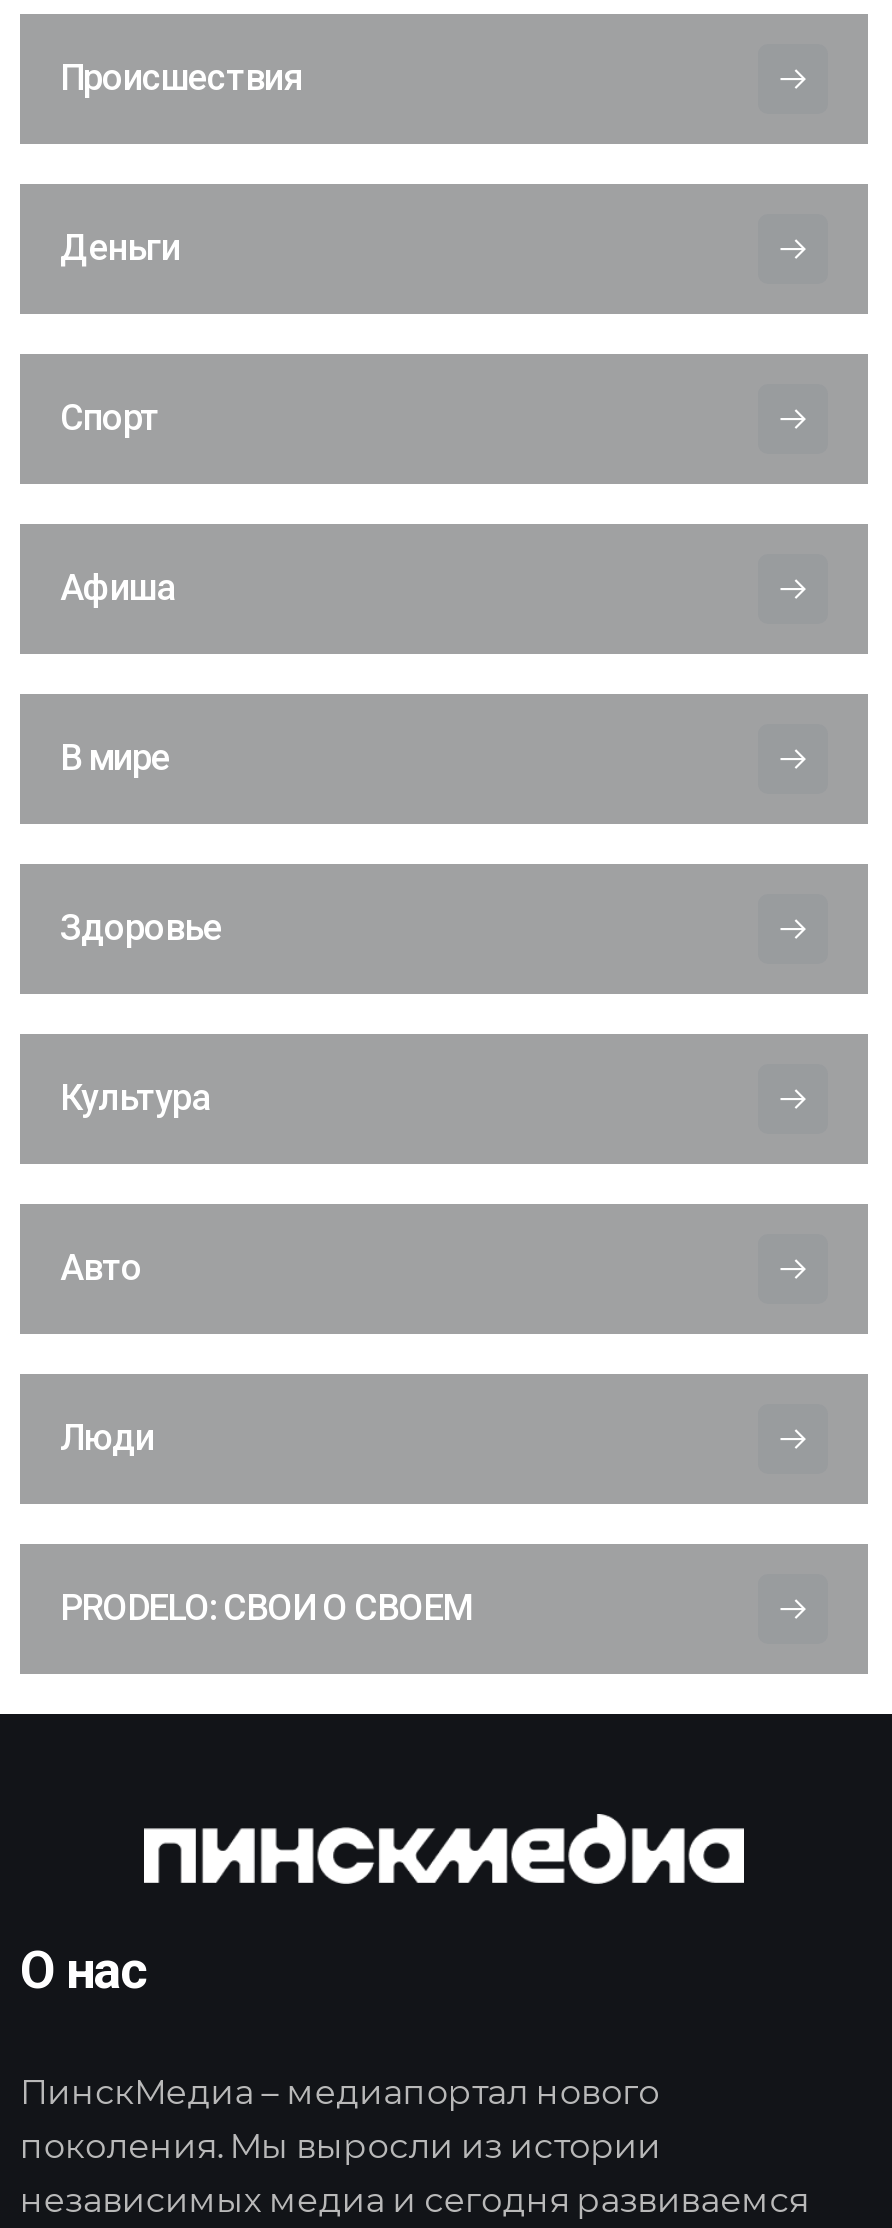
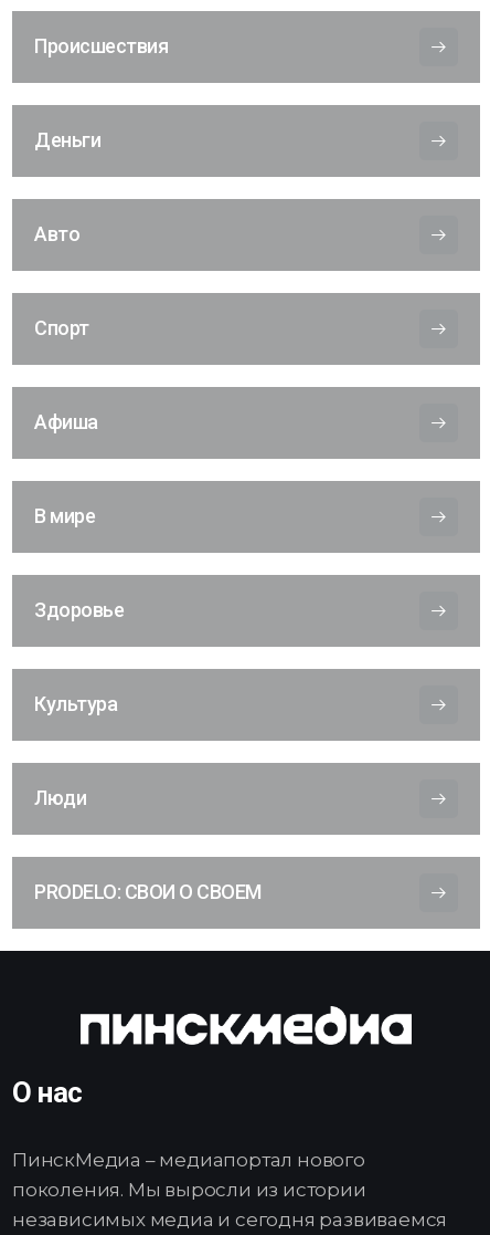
moved [60,397,222,1119] -> [34,317,124,716]: Спорт | Афиша | В мире | Здоровье | Культура
moved [60,1247,142,1289] -> [34,223,79,246]: Авто

